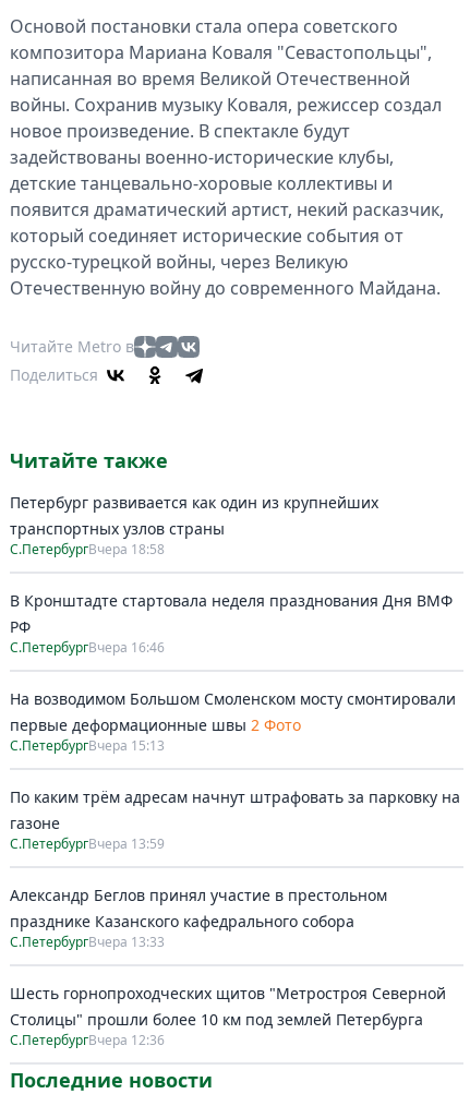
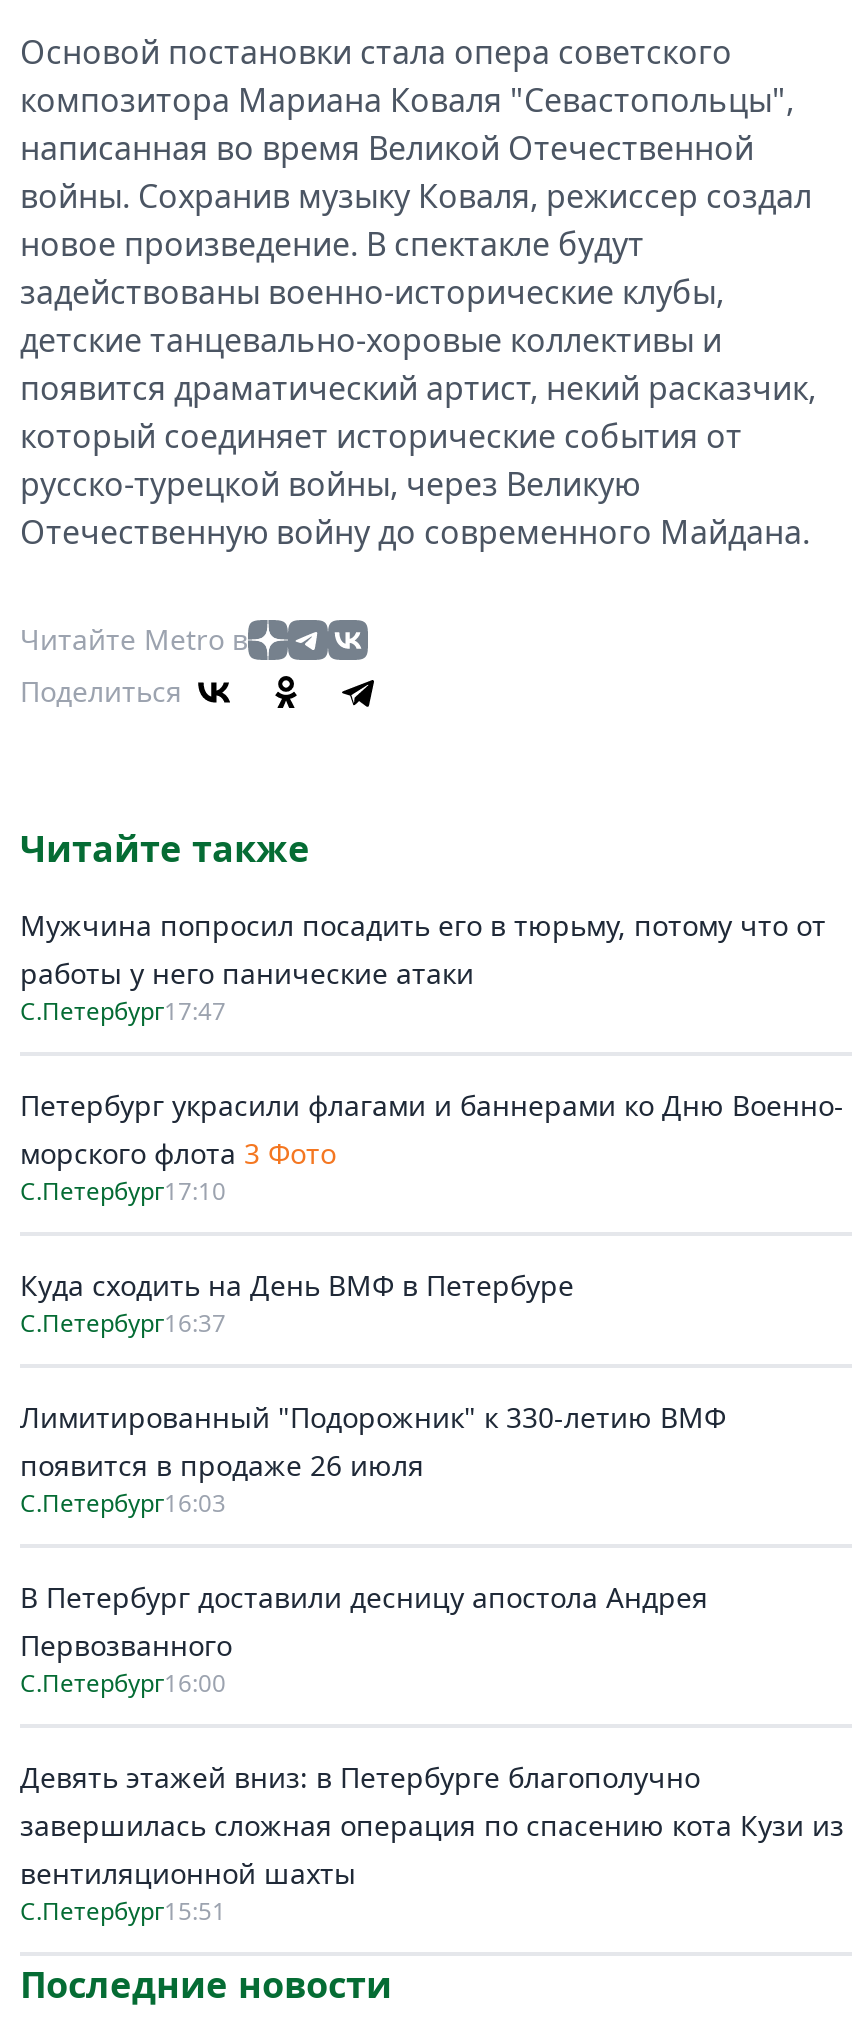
[10,492,378,558] Петербург развивается как один из крупнейших | транспортных узлов страны | С.Петербург Вчера 18:58 -> [20,906,826,1028] Мужчина попросил посадить его в тюрьму, потому что от | работы у него панические атаки | С.Петербург 17:47
[10,590,453,657] В Кронштадте стартовала неделя празднования Дня ВМФ | РФ | С.Петербург Вчера 16:46 -> [20,1086,844,1208] Петербург украсили флагами и баннерами ко Дню Военно- | морского флота 3 Фото | С.Петербург 17:10
[10,688,456,755] На возводимом Большом Смоленском мосту смонтировали | первые деформационные швы 2 Фото | С.ПетербургВчера 15:13 -> [20,1266,574,1340] Куда сходить на День ВМФ в Петербуре | С.Петербург 16:37
[10,786,460,853] По каким трём адресам начнут штрафовать за парковку на | газоне | С.Петербург Вчера 13:59 -> [20,1398,726,1520] Лимитированный "Подорожник" к 330-летию ВМФ | появится в продаже 26 июля | С.Петербург 16:03
[10,885,387,951] Александр Беглов принял участие в престольном | празднике Казанского кафедрального собора | С.Петербург Вчера 13:33 -> [20,1578,708,1700] В Петербург доставили десницу апостола Андрея | Первозванного | С.Петербург 16:00
[10,983,446,1049] Шесть горнопроходческих щитов "Метростроя Северной | Столицы" прошли более 10 км под землей Петербурга | С.ПетербургВчера 12:36 -> [20,1758,844,1928] Девять этажей вниз: в Петербурге благополучно | завершилась сложная операция по спасению кота Кузи из | вентиляционной шахты | С.Петербург 15:51

